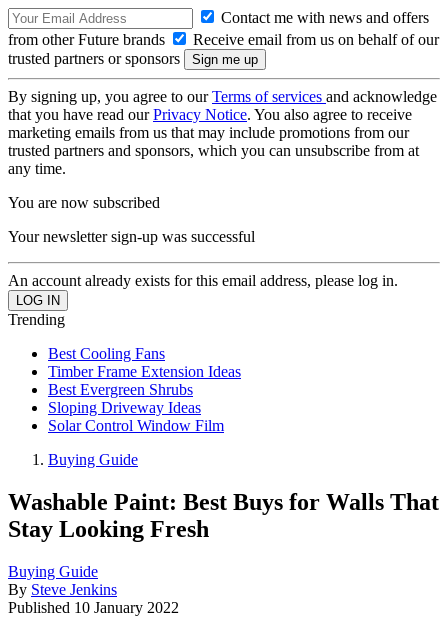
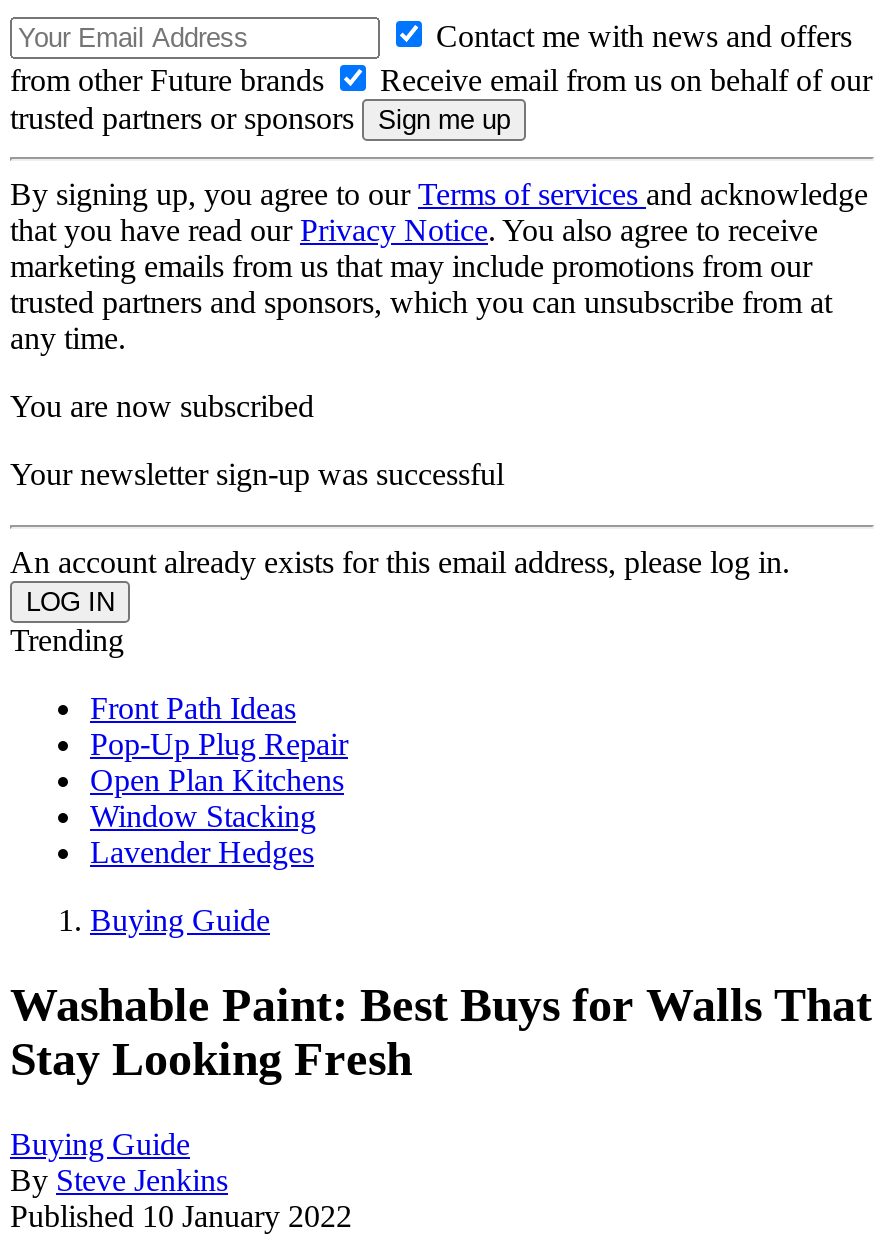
[48,345,241,434] Best Cooling Fans | Timber Frame Extension Ideas | Best Evergreen Shrubs | Sloping Driveway Ideas | Solar Control Window Film -> [90,691,348,869] Front Path Ideas | Pop-Up Plug Repair | Open Plan Kitchens | Window Stacking | Lavender Hedges

